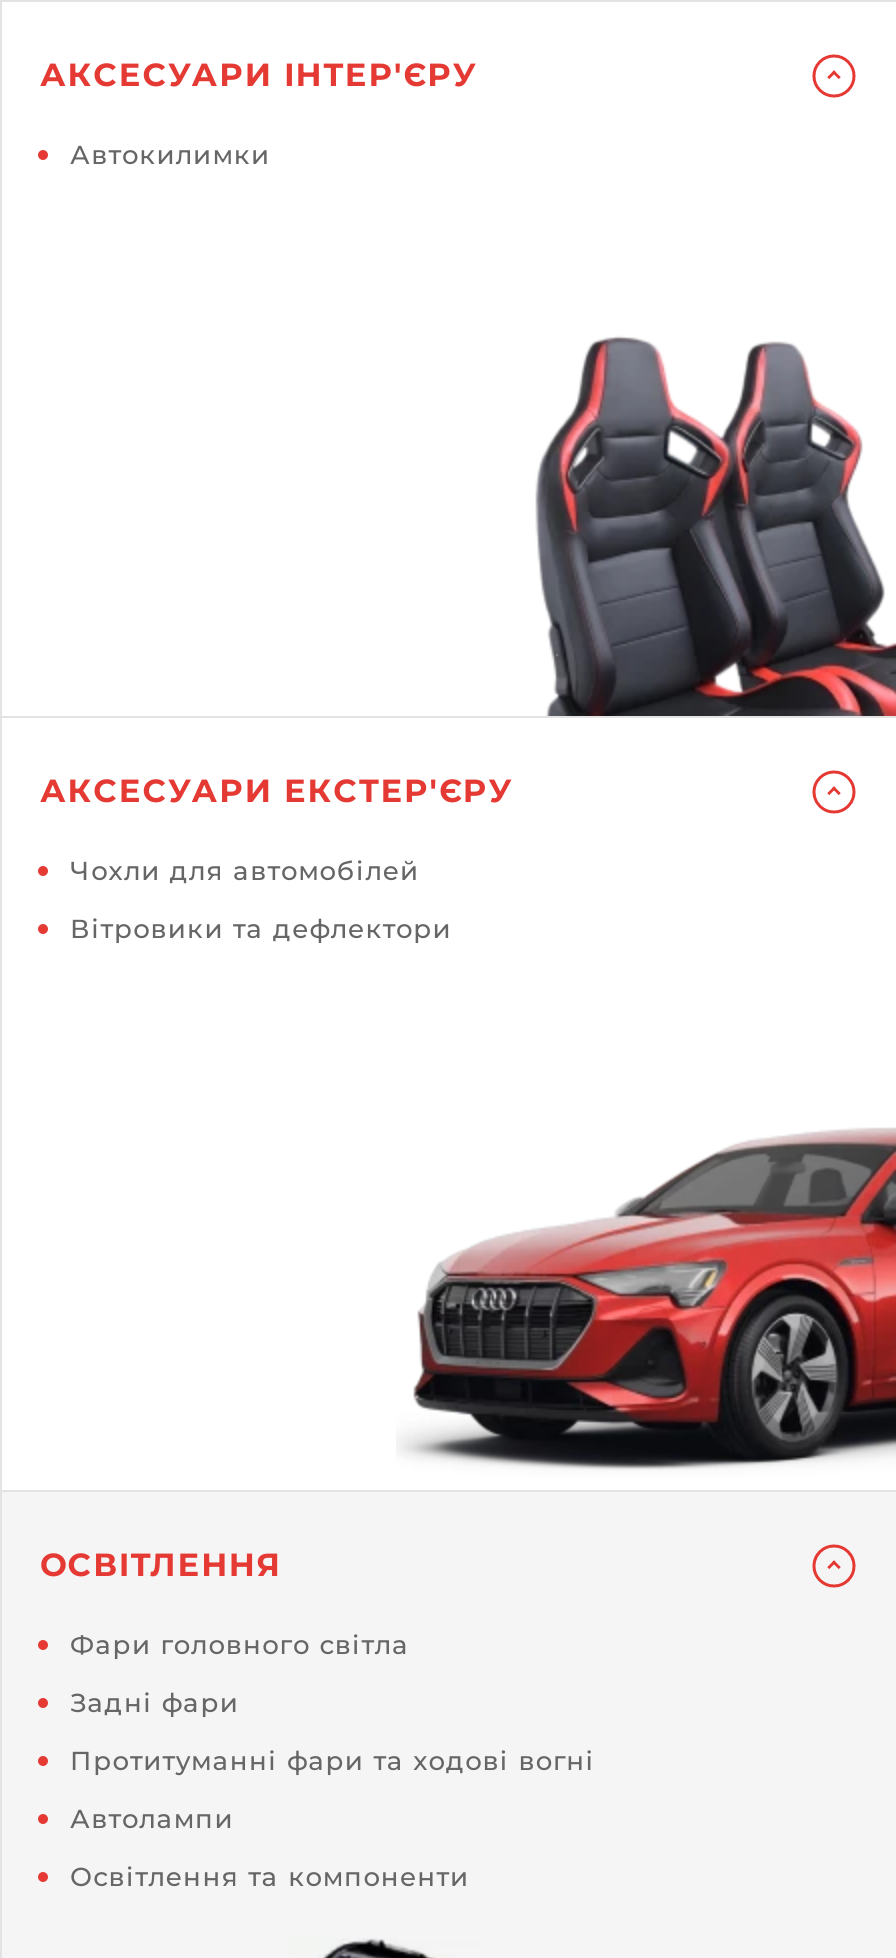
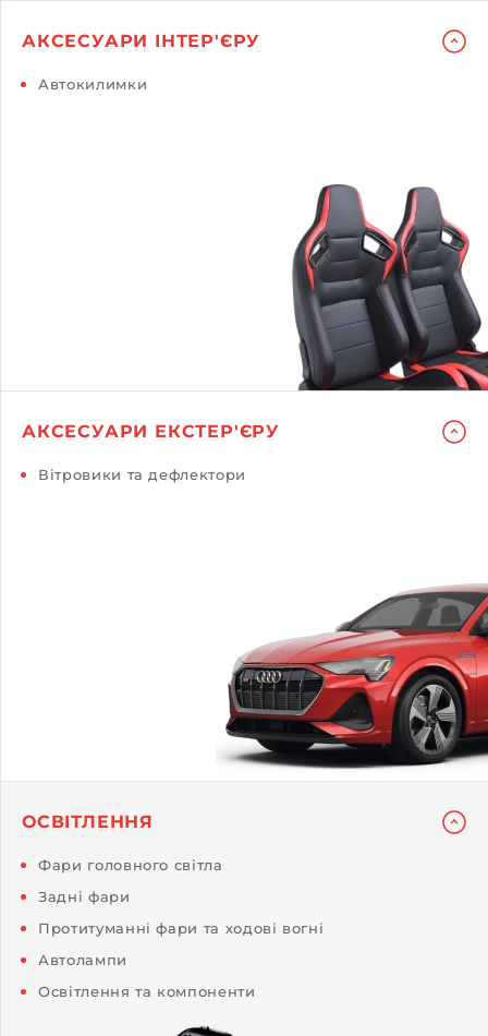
[70,855,419,887] Чохли для автомобілей -> none

